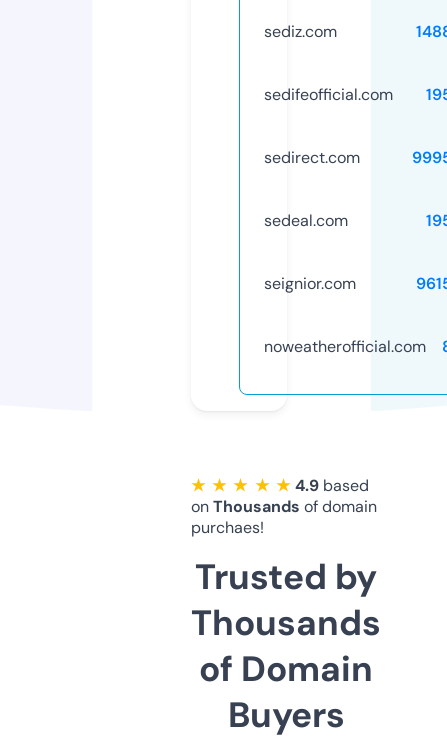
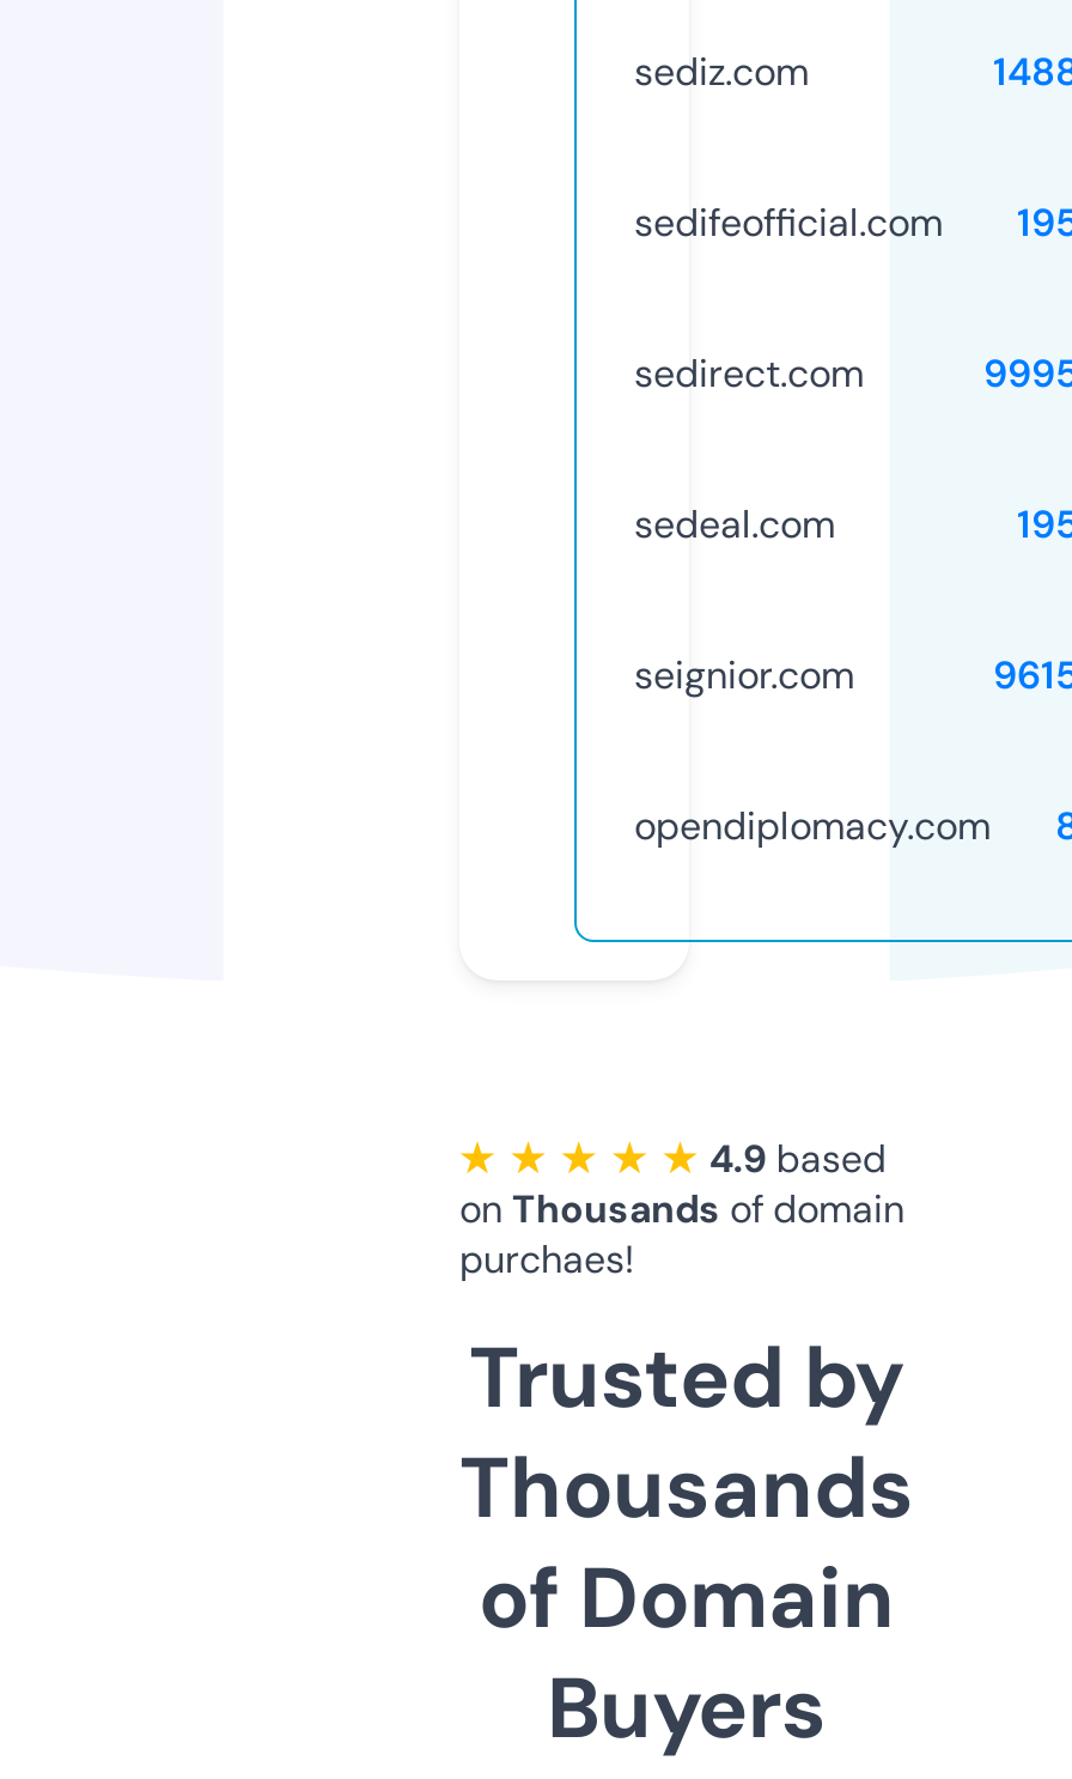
[264,336,426,357] noweatherofficial.com -> [634,800,991,851] opendiplomacy.com

